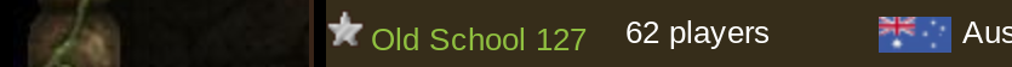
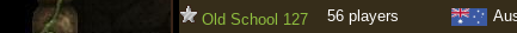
[371,14,771,57] Old School 127 62 players -> [201,7,398,28] Old School 127 56 players

